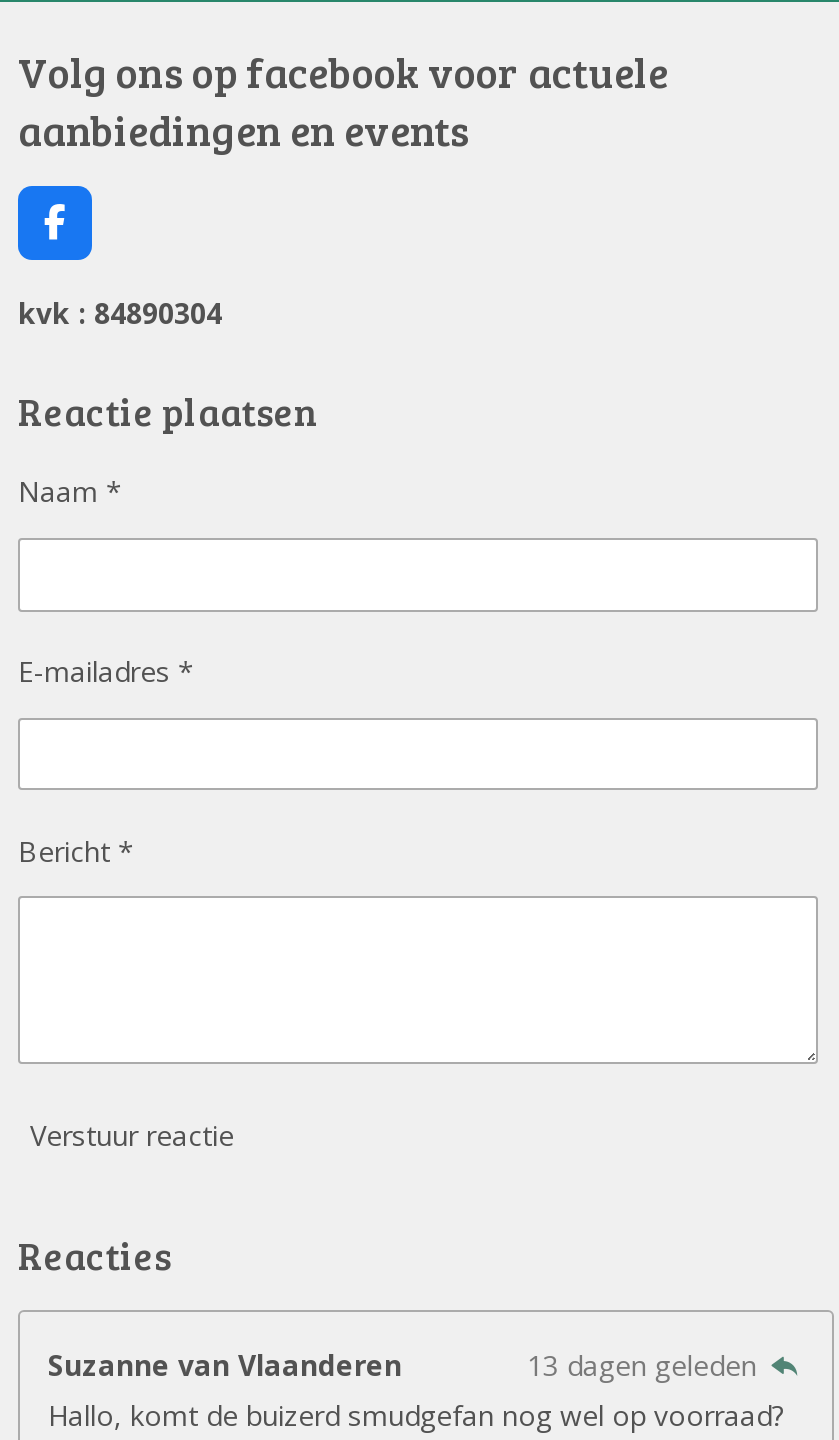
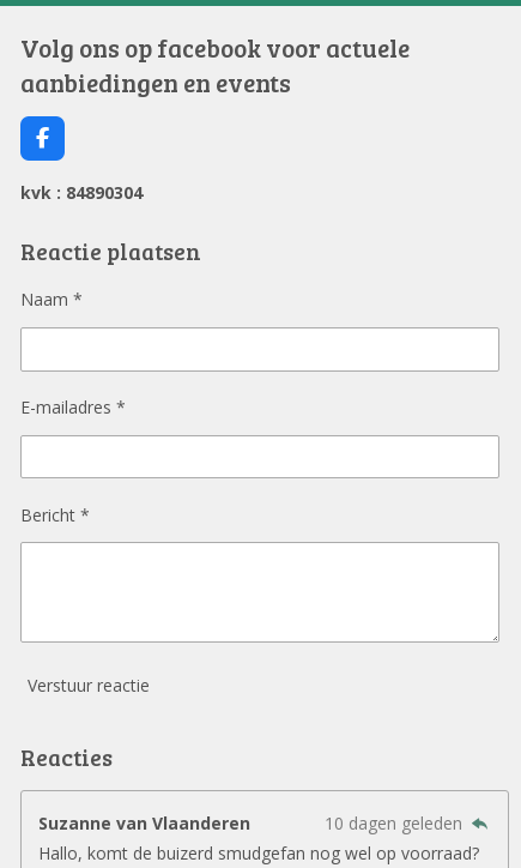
[527,1345,765,1383] 13 dagen geleden -> [325,811,468,834] 10 dagen geleden

